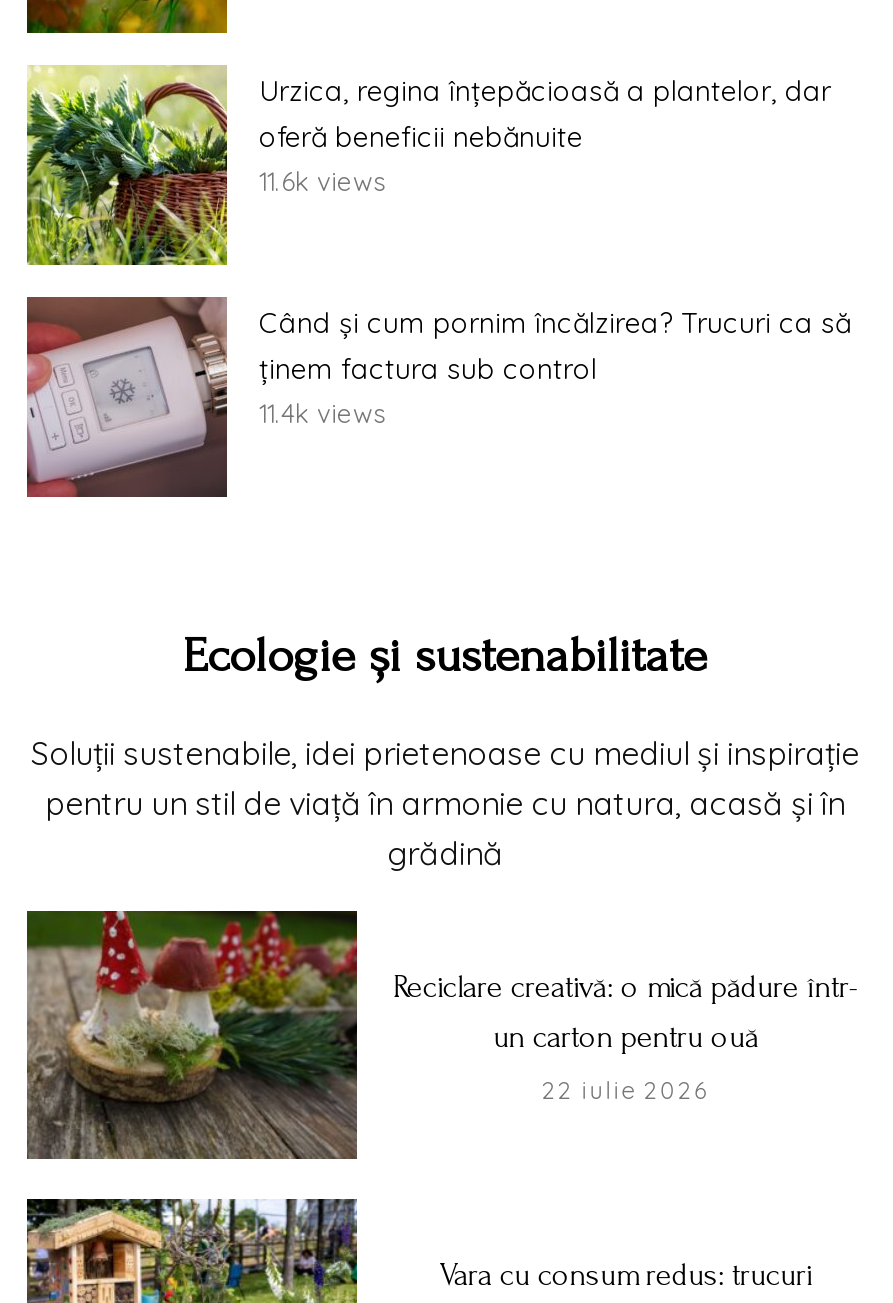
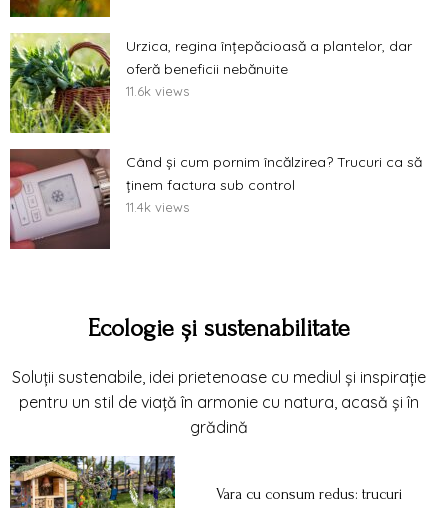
[25,910,859,1162] [image] | Reciclare creativă: o mică pădure într- | un carton pentru ouă | 22 iulie 2026 -> none

